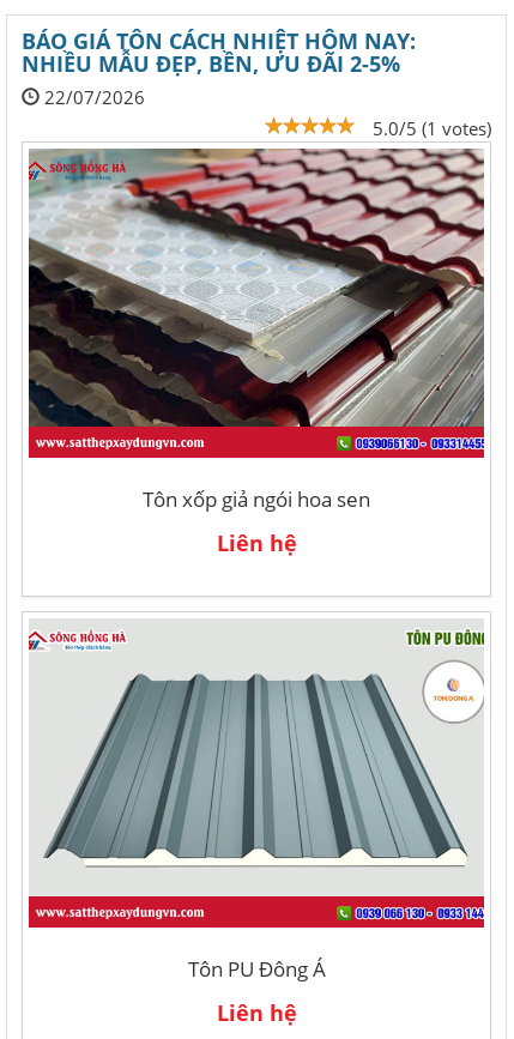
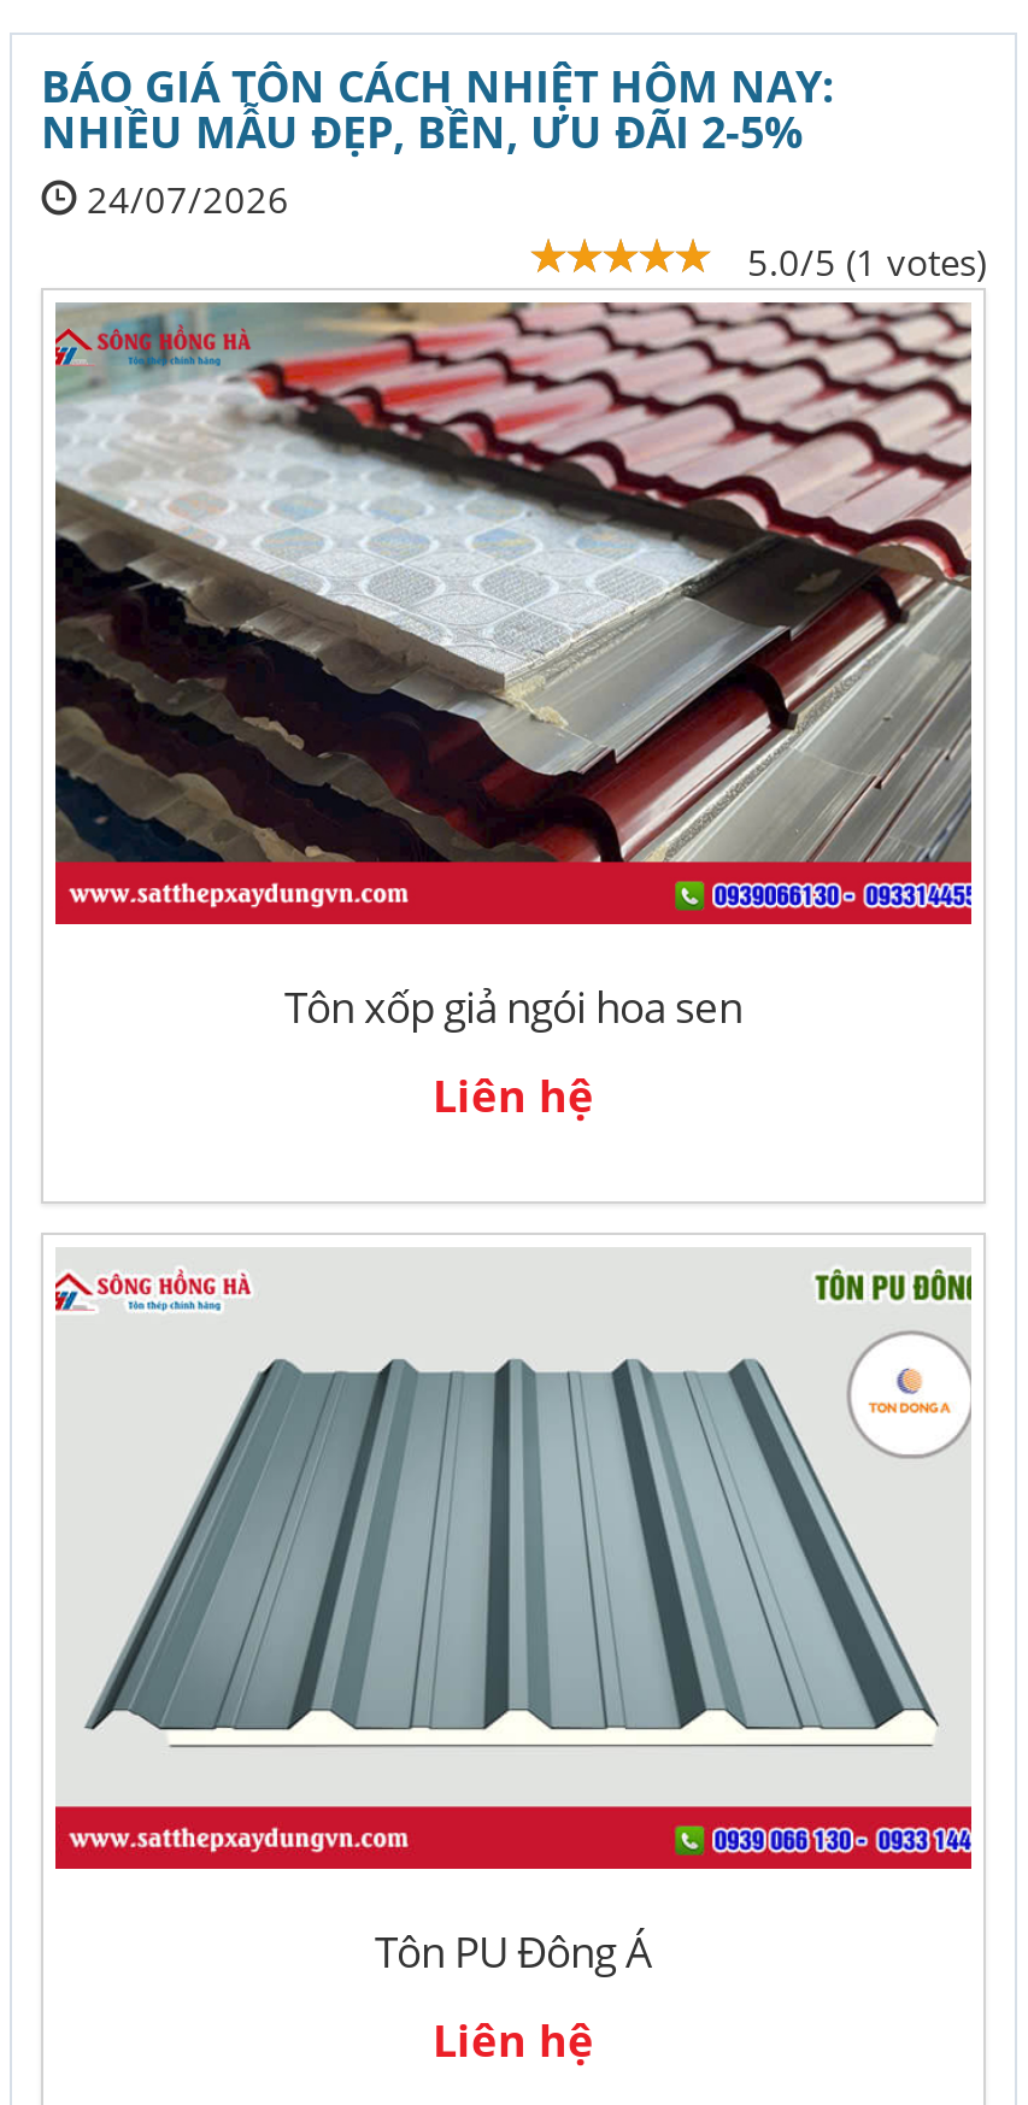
[40,85,145,109] 22/07/2026 -> [77,174,289,222] 24/07/2026

